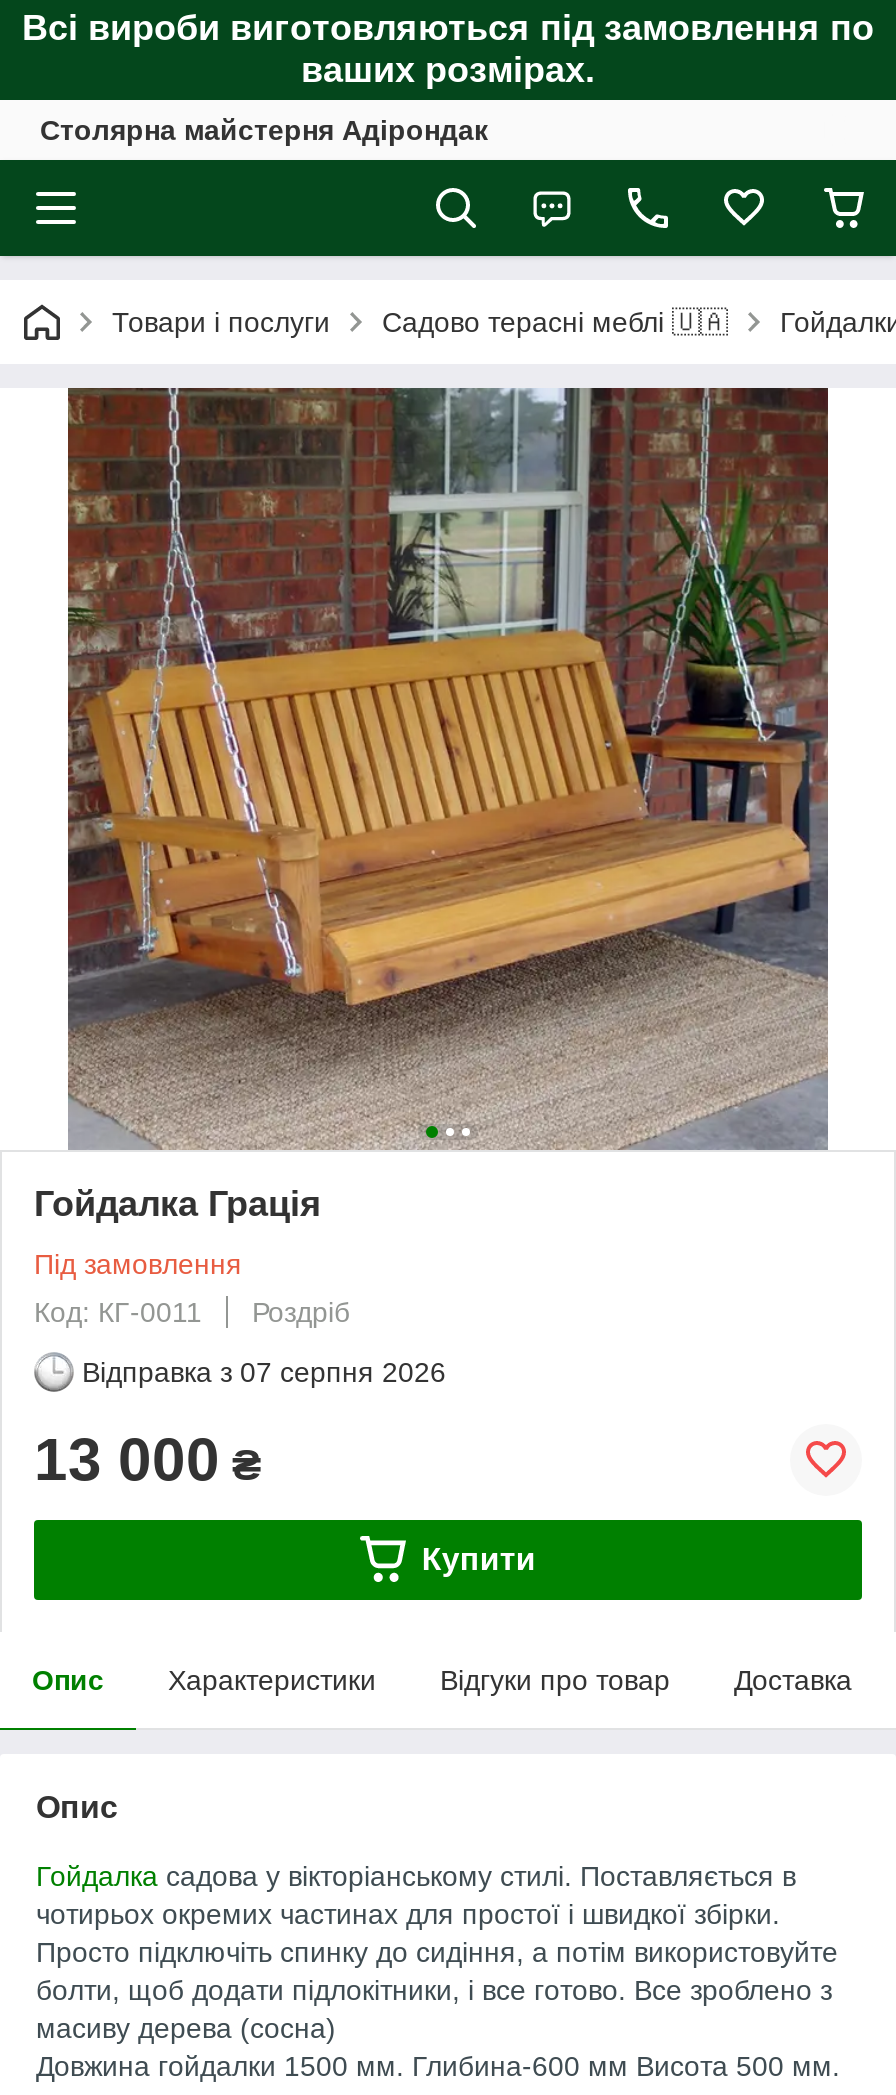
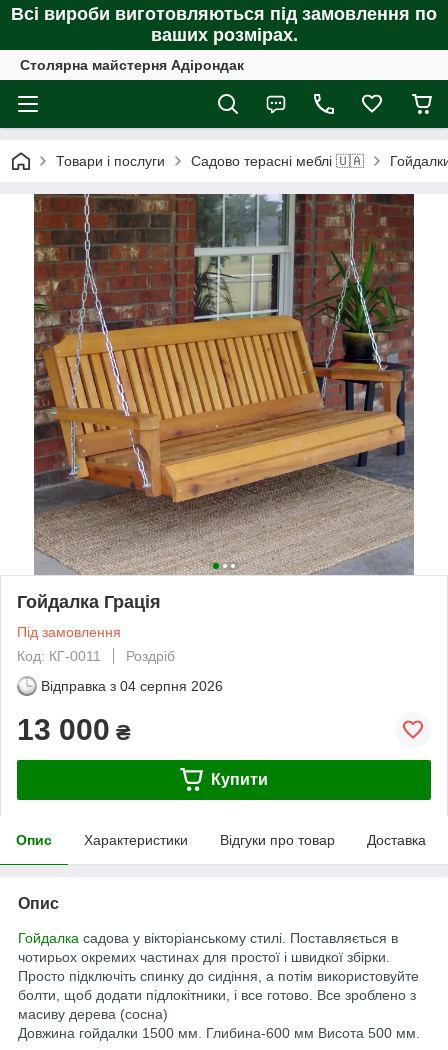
[82,1356,446,1388] Відправка з 07 серпня 2026 -> [41,678,223,694] Відправка з 04 серпня 2026

